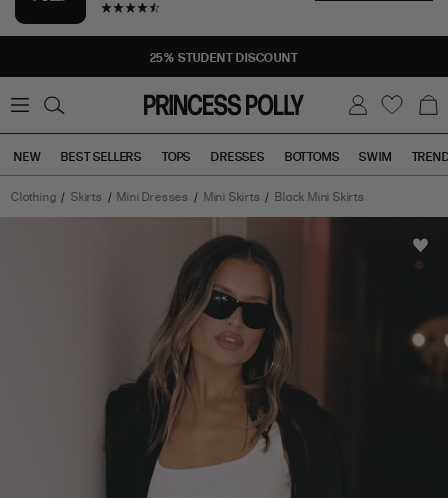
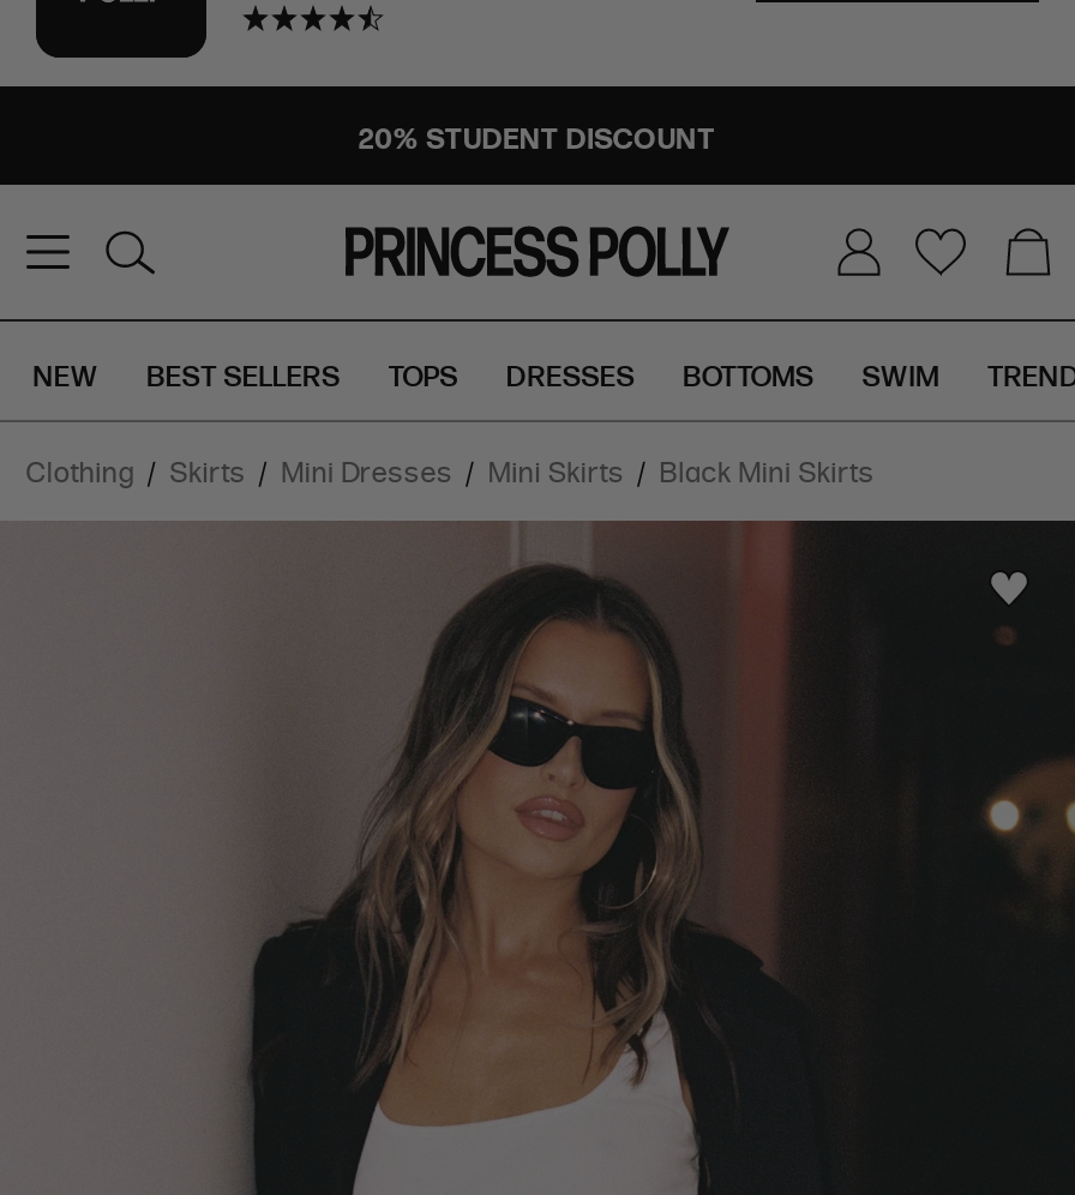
[149,49,298,65] 25% STUDENT DISCOUNT -> [359,118,716,156] 20% STUDENT DISCOUNT

